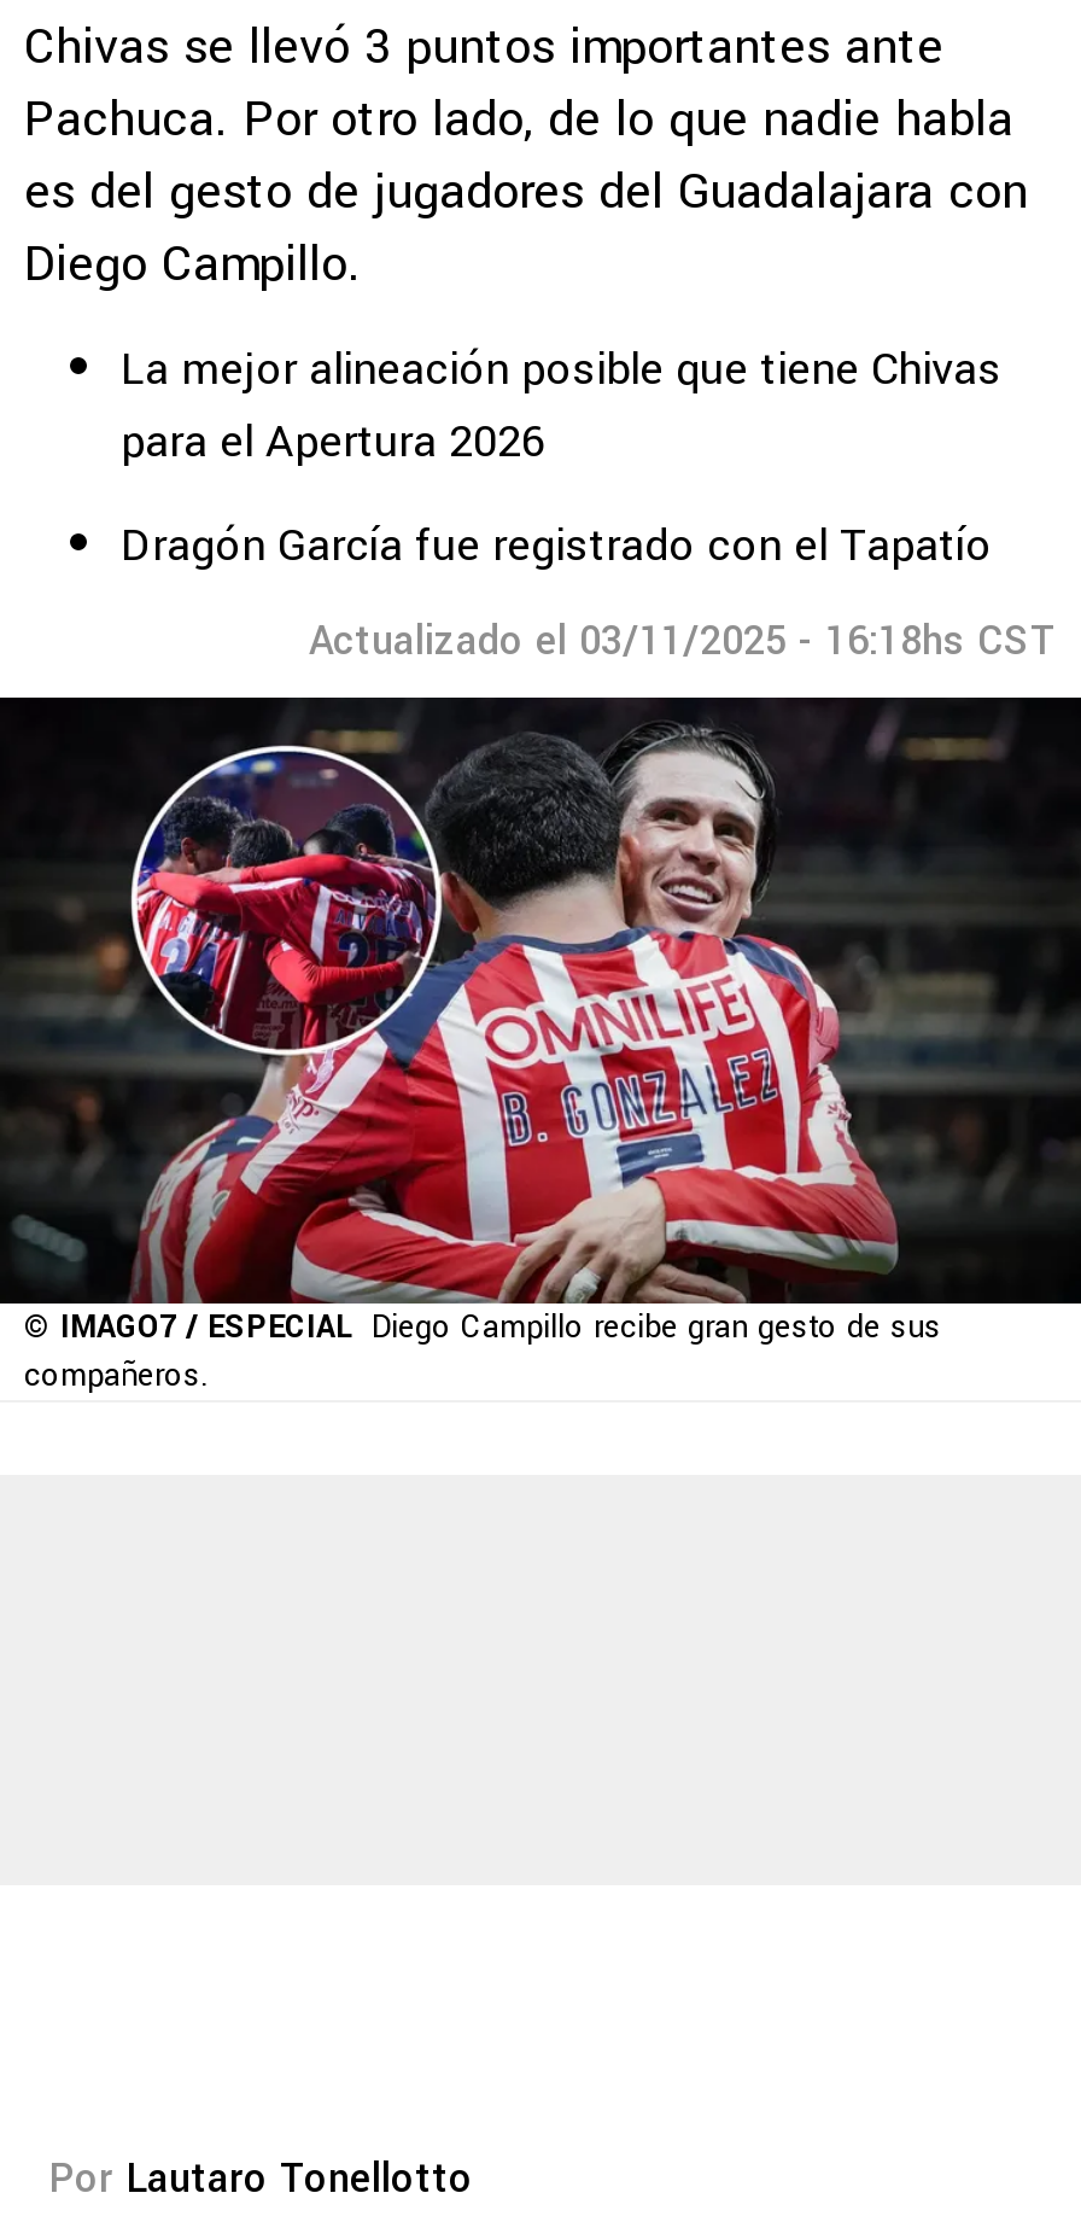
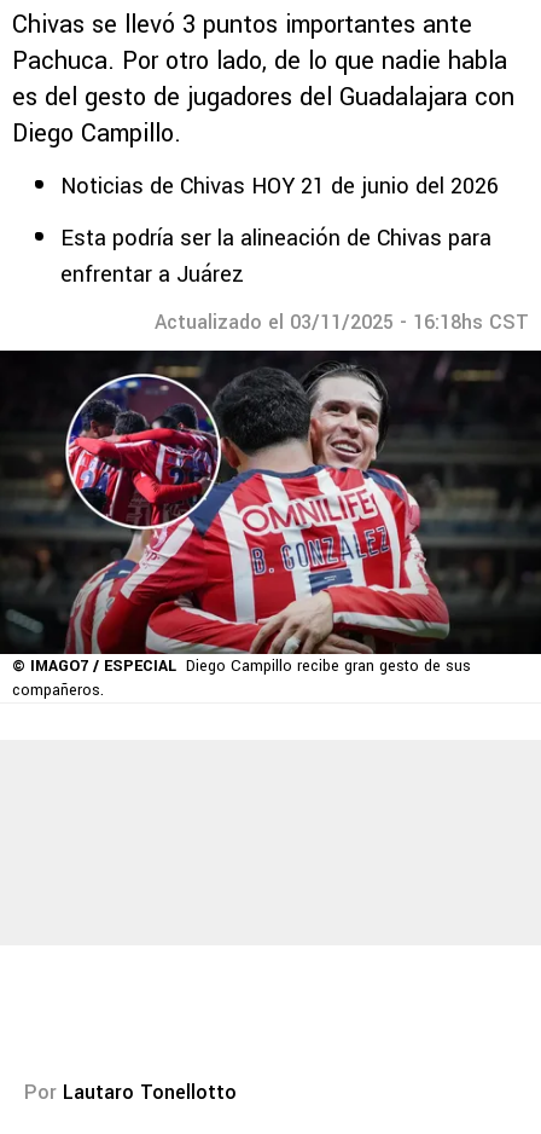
[121,338,1001,473] La mejor alineación posible que tiene Chivas | para el Apertura 2026 -> [60,170,499,202] Noticias de Chivas HOY 21 de junio del 2026
[121,514,992,577] Dragón García fue registrado con el Tapatío -> [60,222,491,290] Esta podría ser la alineación de Chivas para | enfrentar a Juárez

